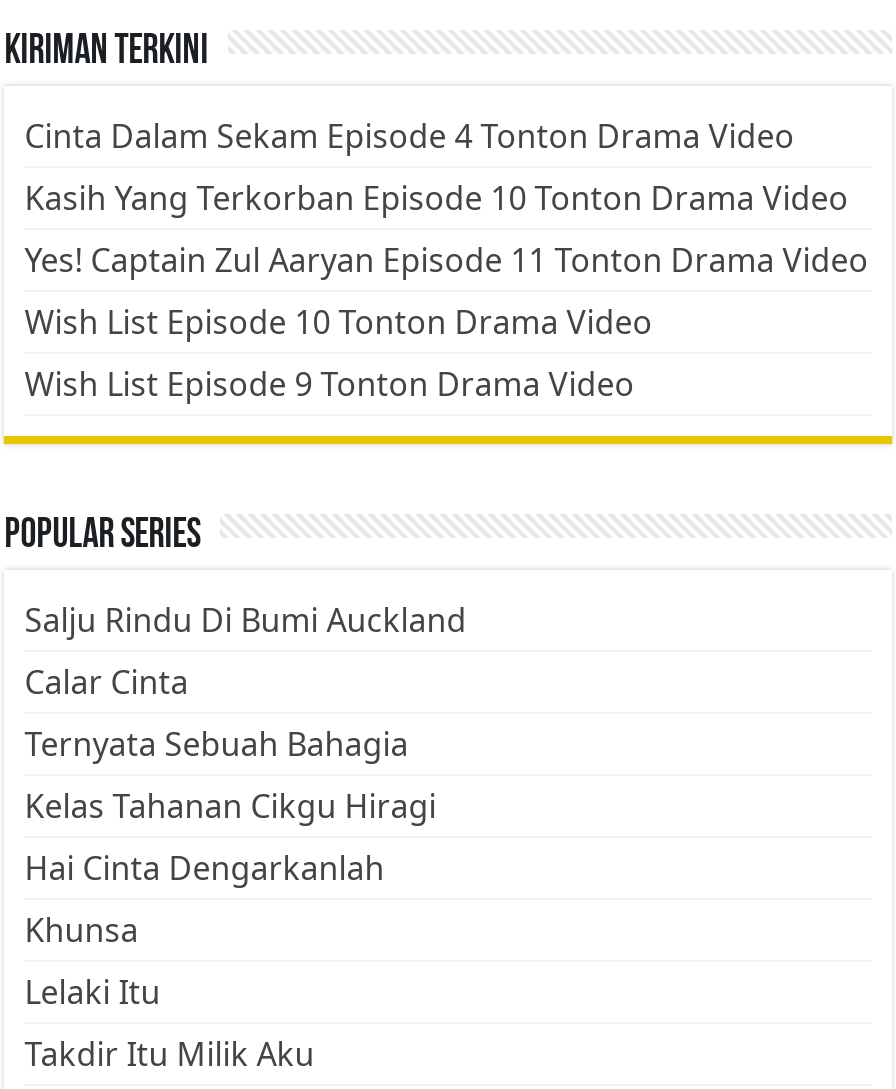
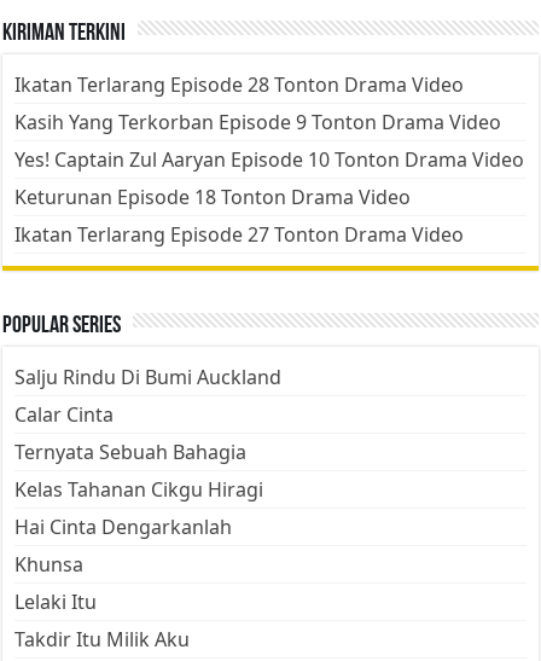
[24,114,868,406] Cinta Dalam Sekam Episode 4 Tonton Drama Video | Kasih Yang Terkorban Episode 10 Tonton Drama Video | Yes! Captain Zul Aaryan Episode 11 Tonton Drama Video | Wish List Episode 10 Tonton Drama Video | Wish List Episode 9 Tonton Drama Video -> [15,71,524,248] Ikatan Terlarang Episode 28 Tonton Drama Video | Kasih Yang Terkorban Episode 9 Tonton Drama Video | Yes! Captain Zul Aaryan Episode 10 Tonton Drama Video | Keturunan Episode 18 Tonton Drama Video | Ikatan Terlarang Episode 27 Tonton Drama Video

